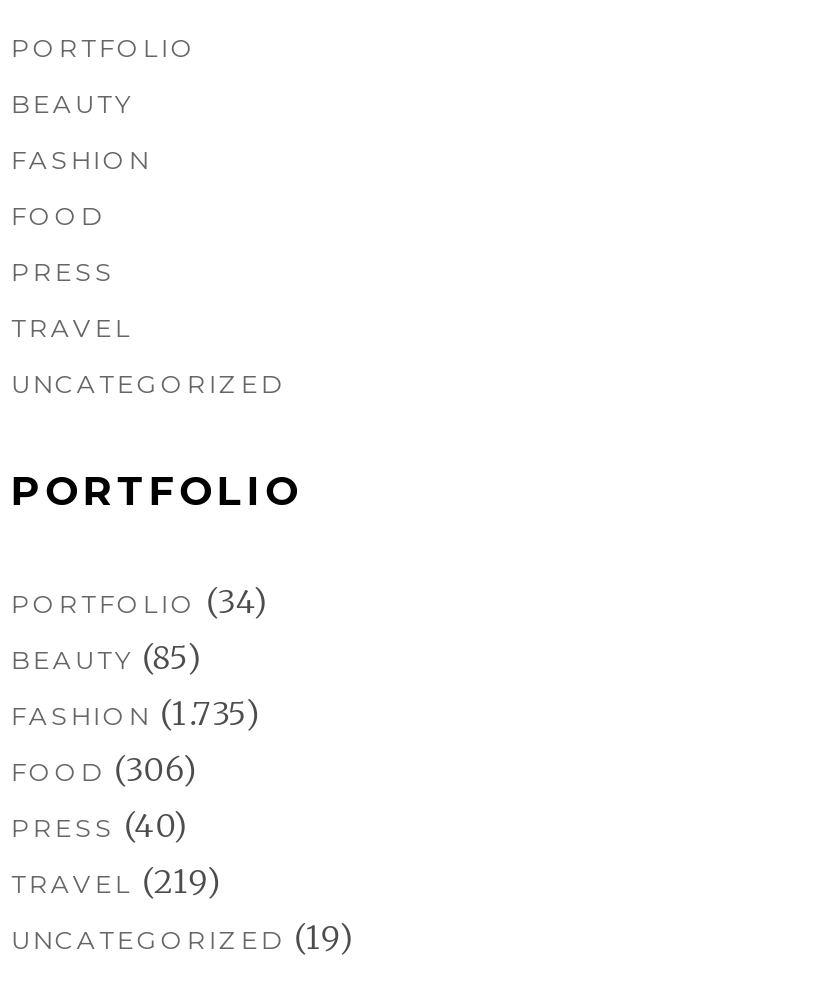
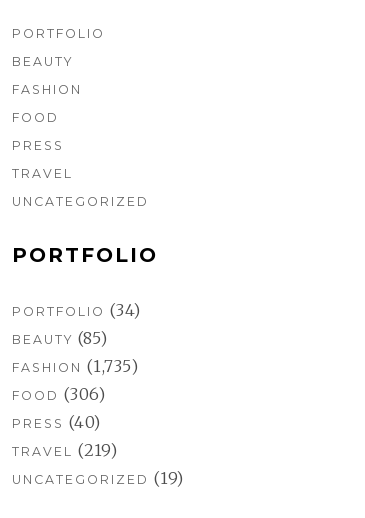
[11,693,261,733] FASHION (1.735) -> [12,356,138,376] FASHION (1,735)

